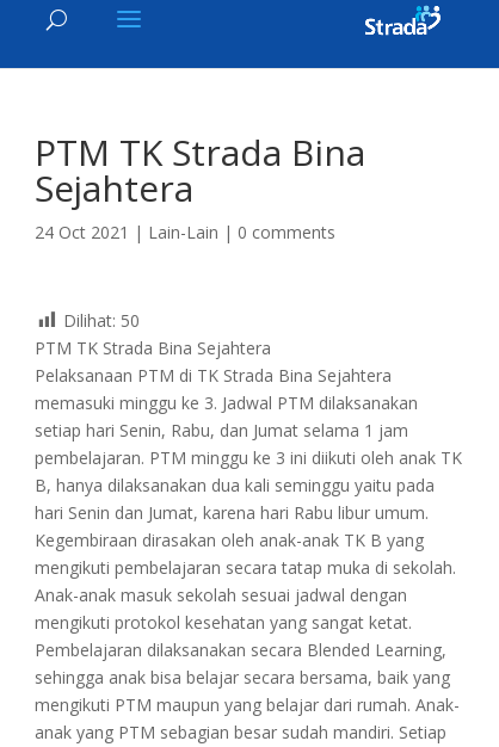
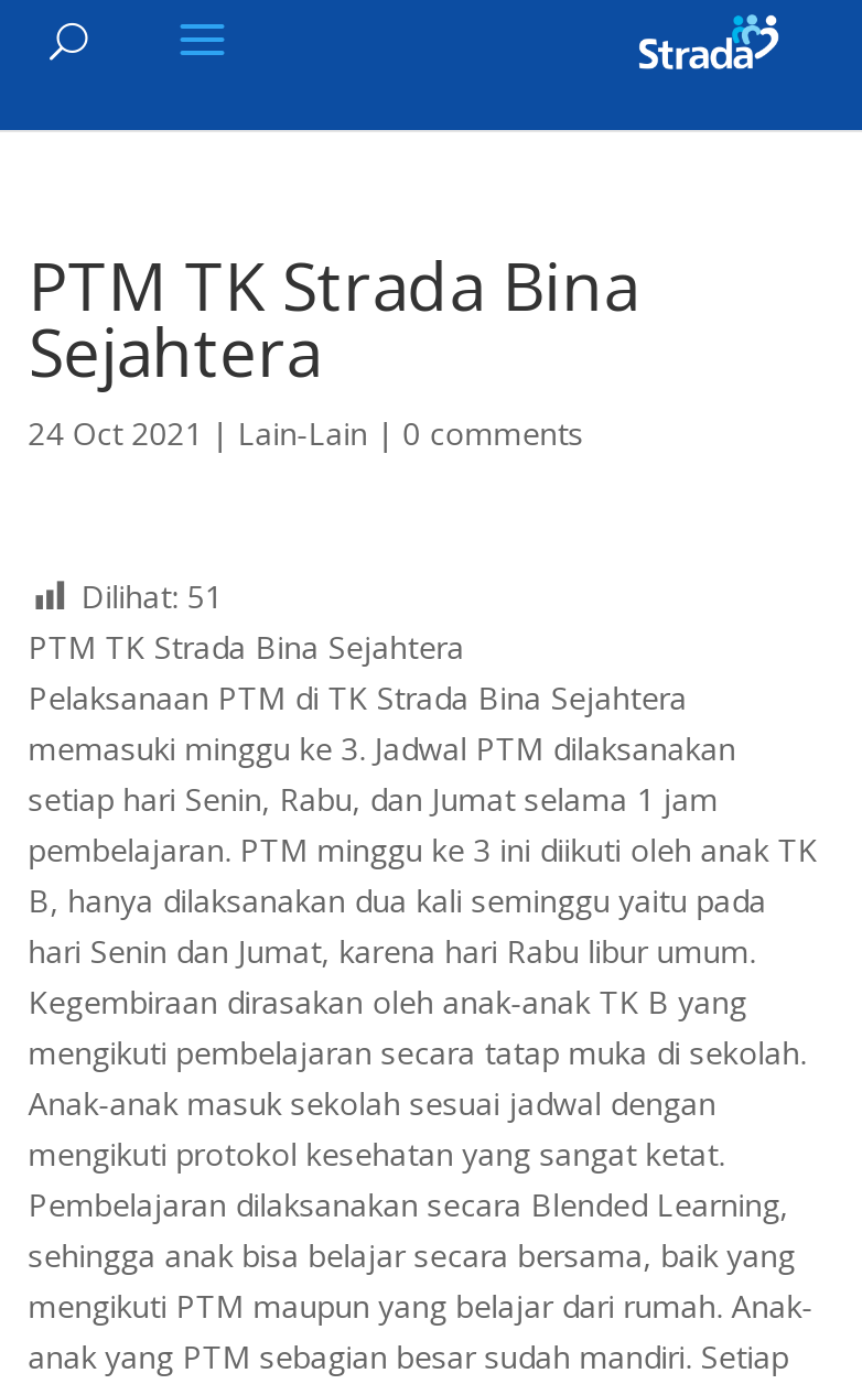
[63,309,139,332] Dilihat: 50 -> [81,575,222,617] Dilihat: 51

